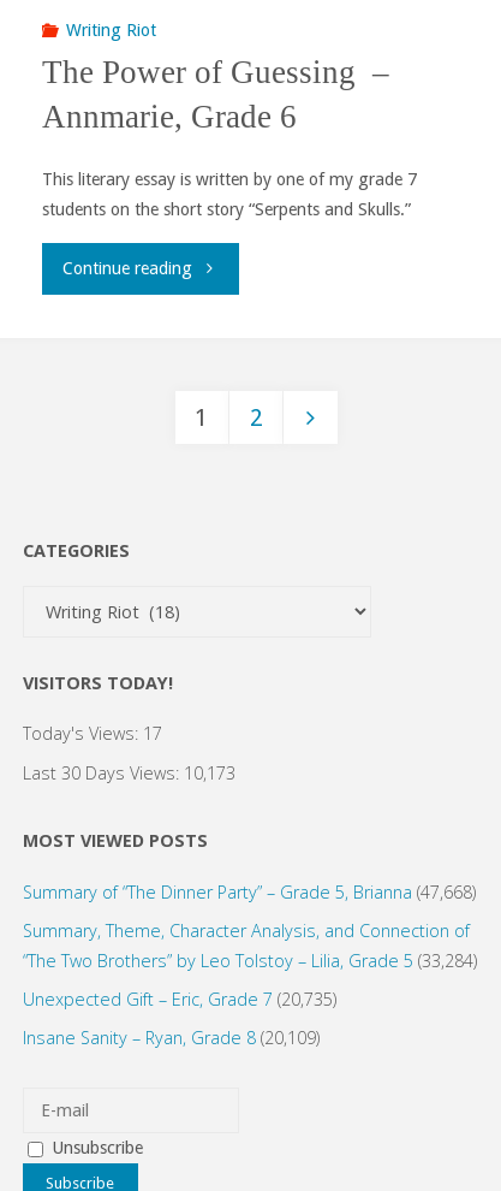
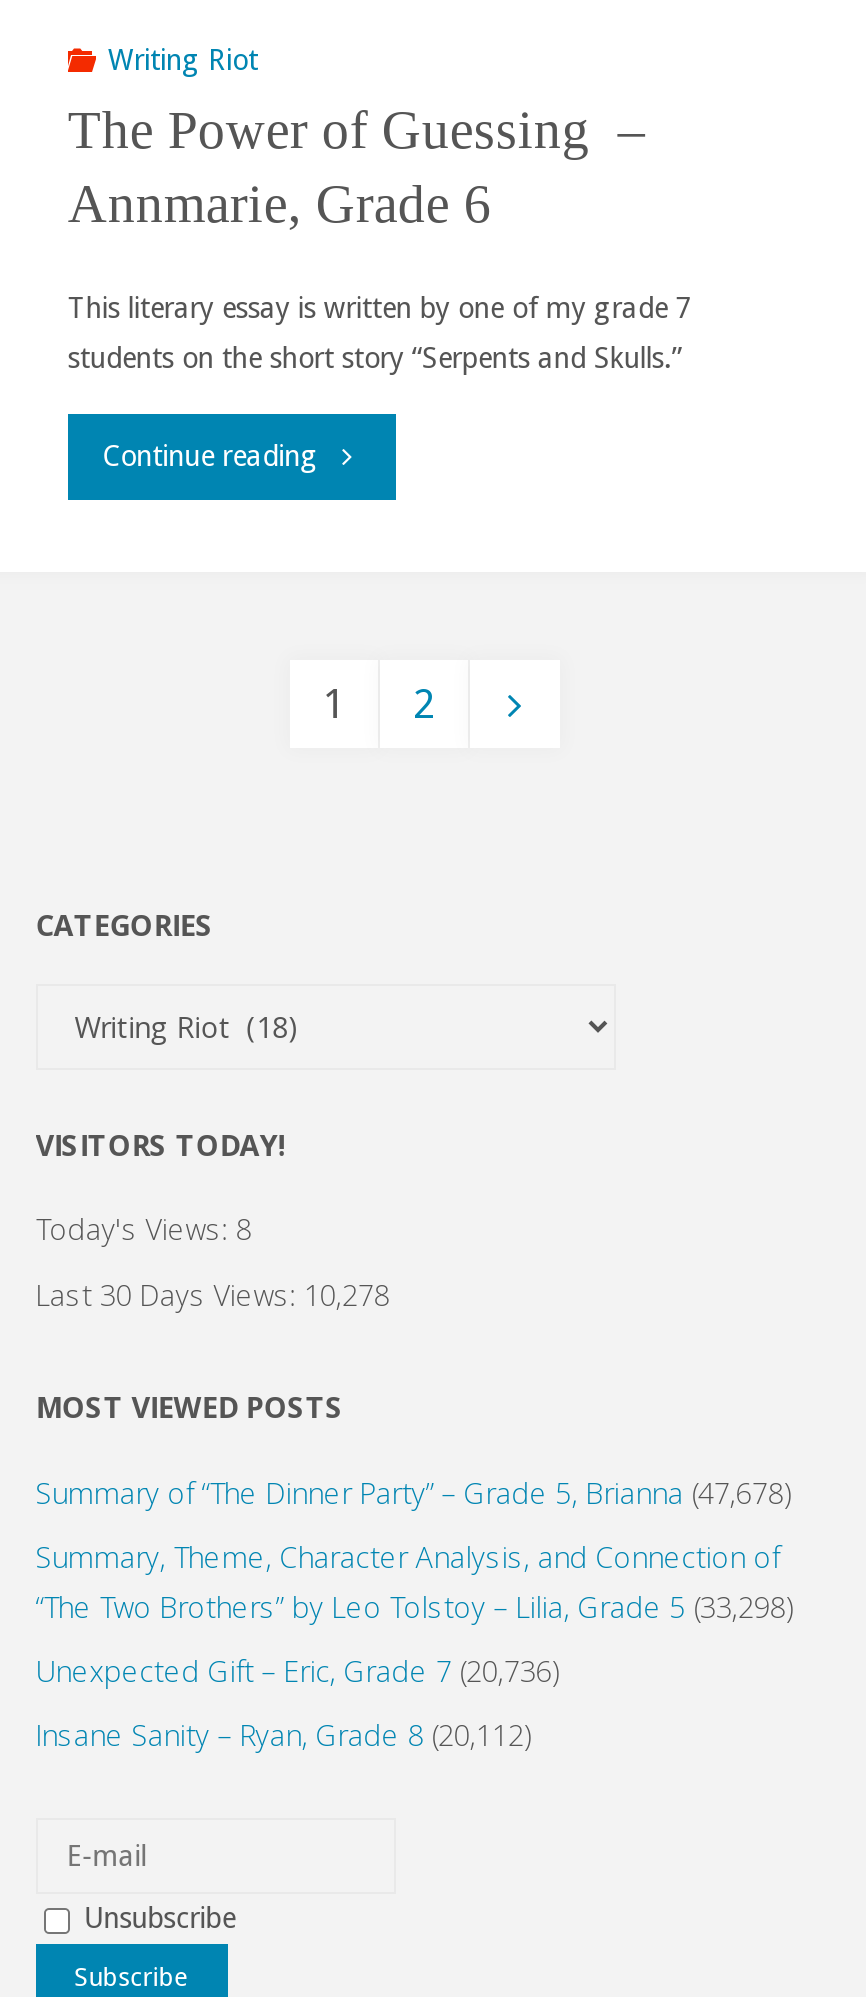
[23,722,162,745] Today's Views: 17 -> [36,1211,252,1249] Today's Views: 8
[23,761,235,784] Last 30 Days Views: 10,173 -> [36,1275,390,1313] Last 30 Days Views: 10,278
[23,880,476,903] Summary of “The Dinner Party” – Grade 5, Brianna (47,668) -> [36,1473,790,1511] Summary of “The Dinner Party” – Grade 5, Brianna (47,678)
[23,949,477,972] “The Two Brothers” by Leo Tolstoy – Lilia, Grade 5 (33,284) -> [36,1588,792,1626] “The Two Brothers” by Leo Tolstoy – Lilia, Grade 5 (33,298)
[23,988,336,1011] Unexpected Gift – Eric, Grade 7 (20,735) -> [36,1652,558,1690] Unexpected Gift – Eric, Grade 7 (20,736)
[23,1026,319,1049] Insane Sanity – Ryan, Grade 8 (20,109) -> [36,1716,530,1754] Insane Sanity – Ryan, Grade 8 (20,112)

